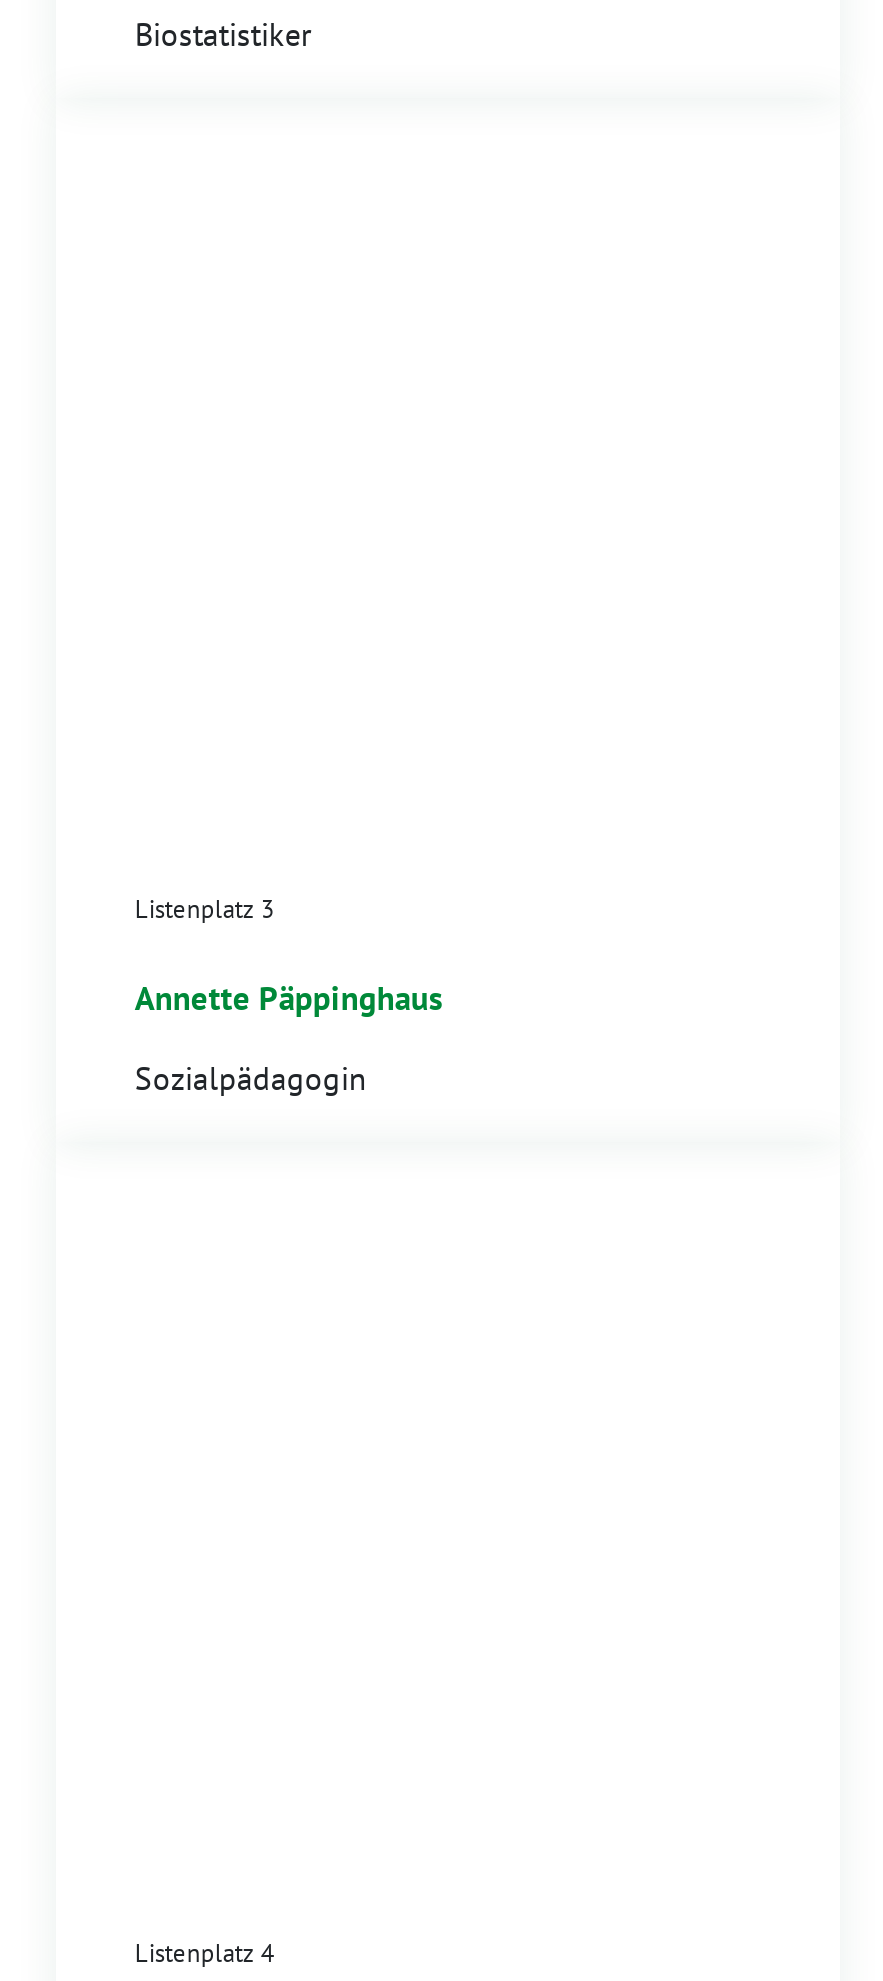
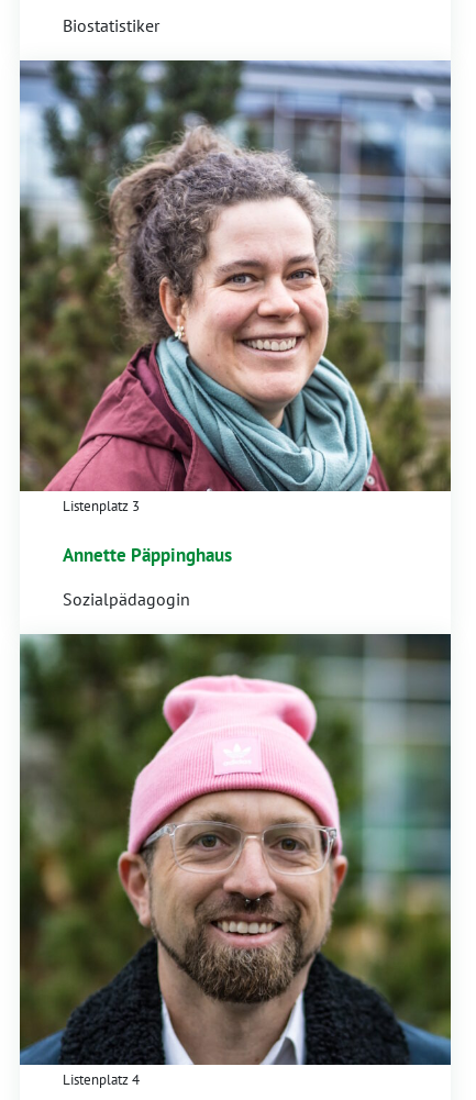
none -> [19,59,452,492] [image]
none -> [19,633,452,1066] [image]

